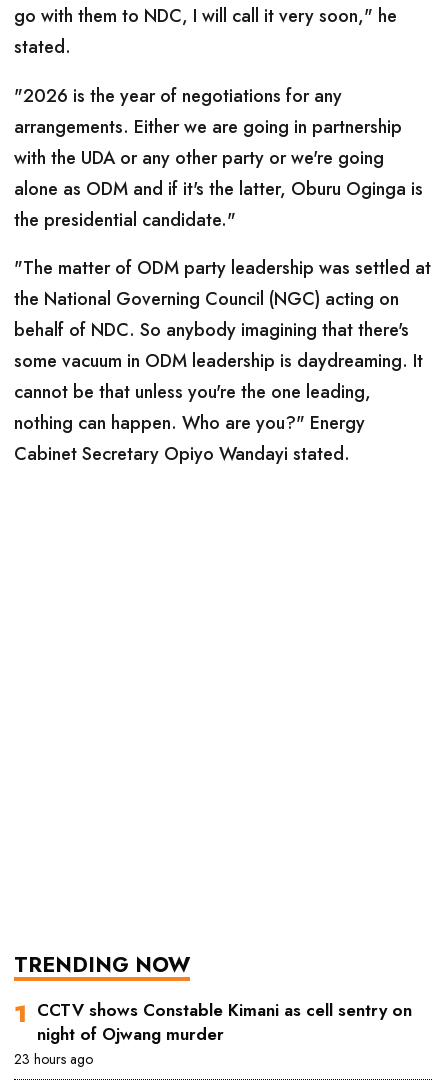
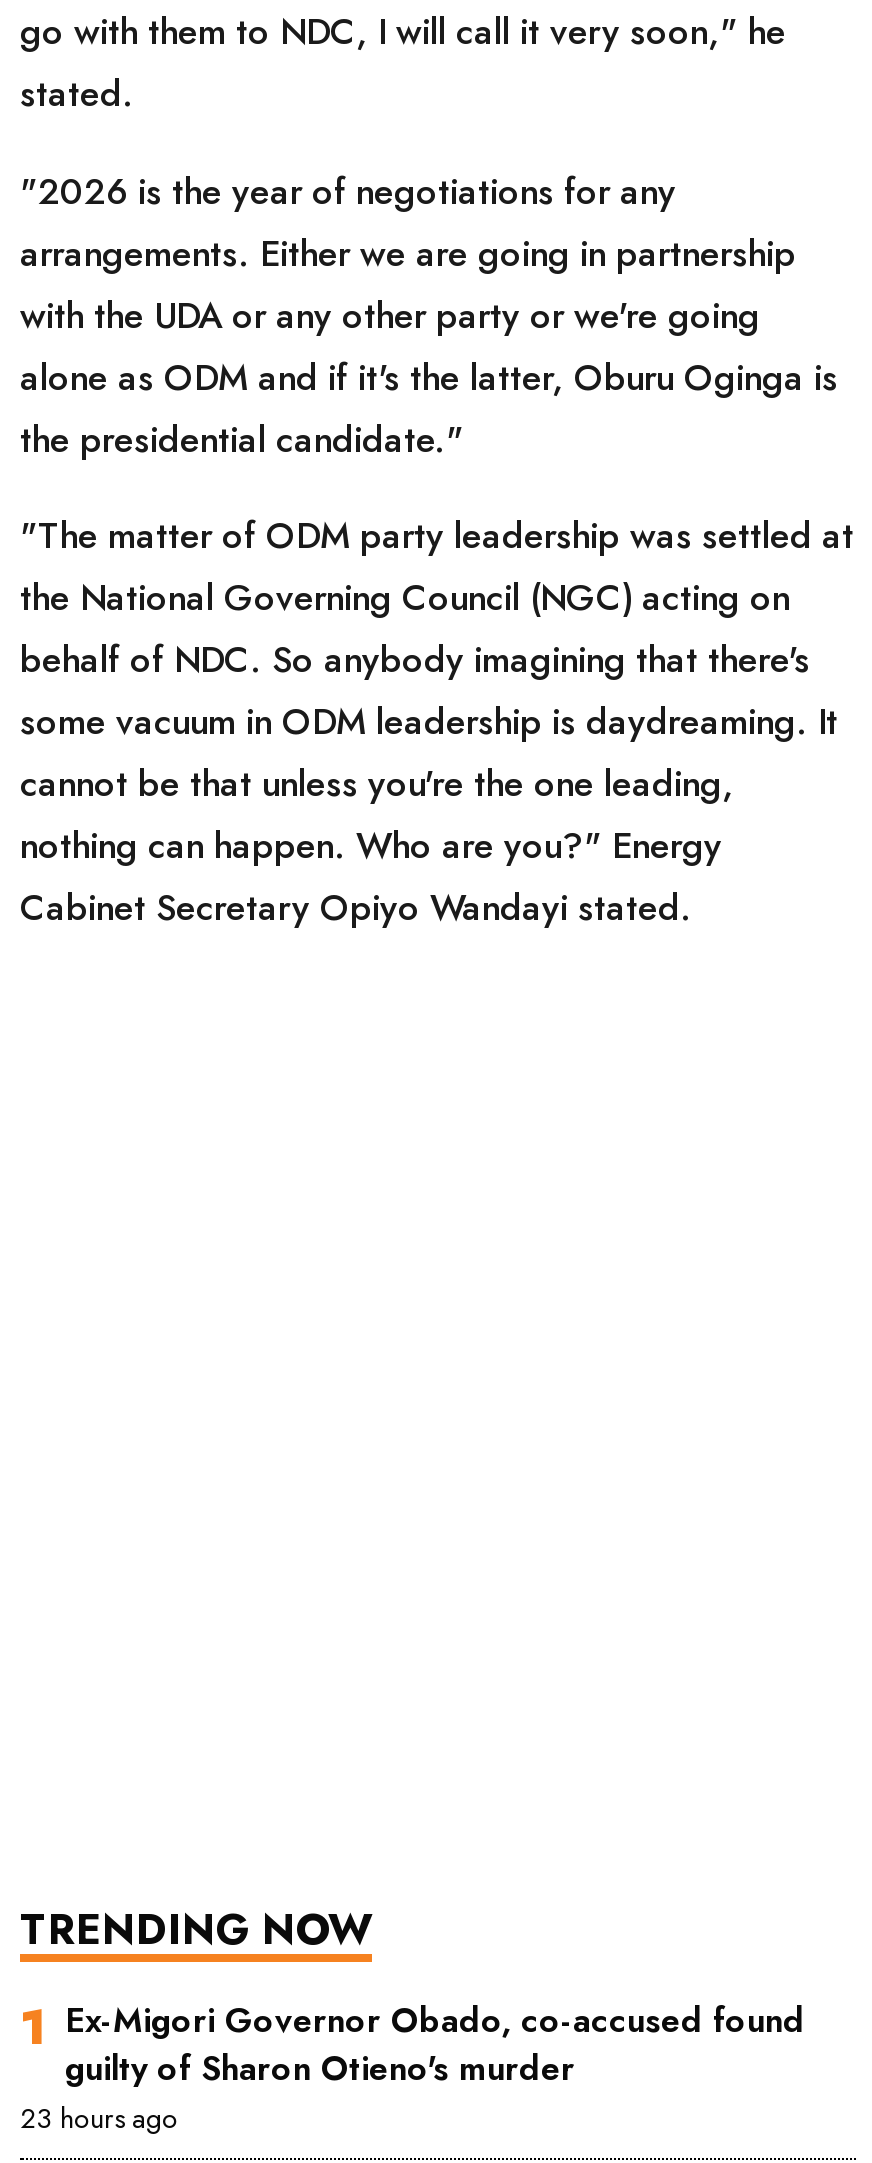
[36,998,411,1046] CCTV shows Constable Kimani as cell sentry on | night of Ojwang murder -> [65,1996,805,2092] Ex-Migori Governor Obado, co-accused found | guilty of Sharon Otieno's murder

